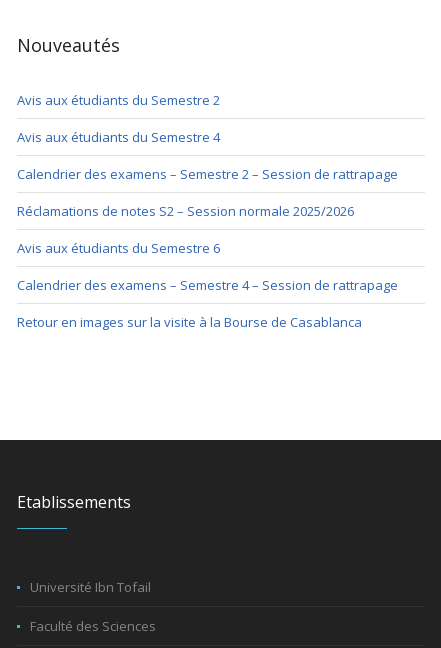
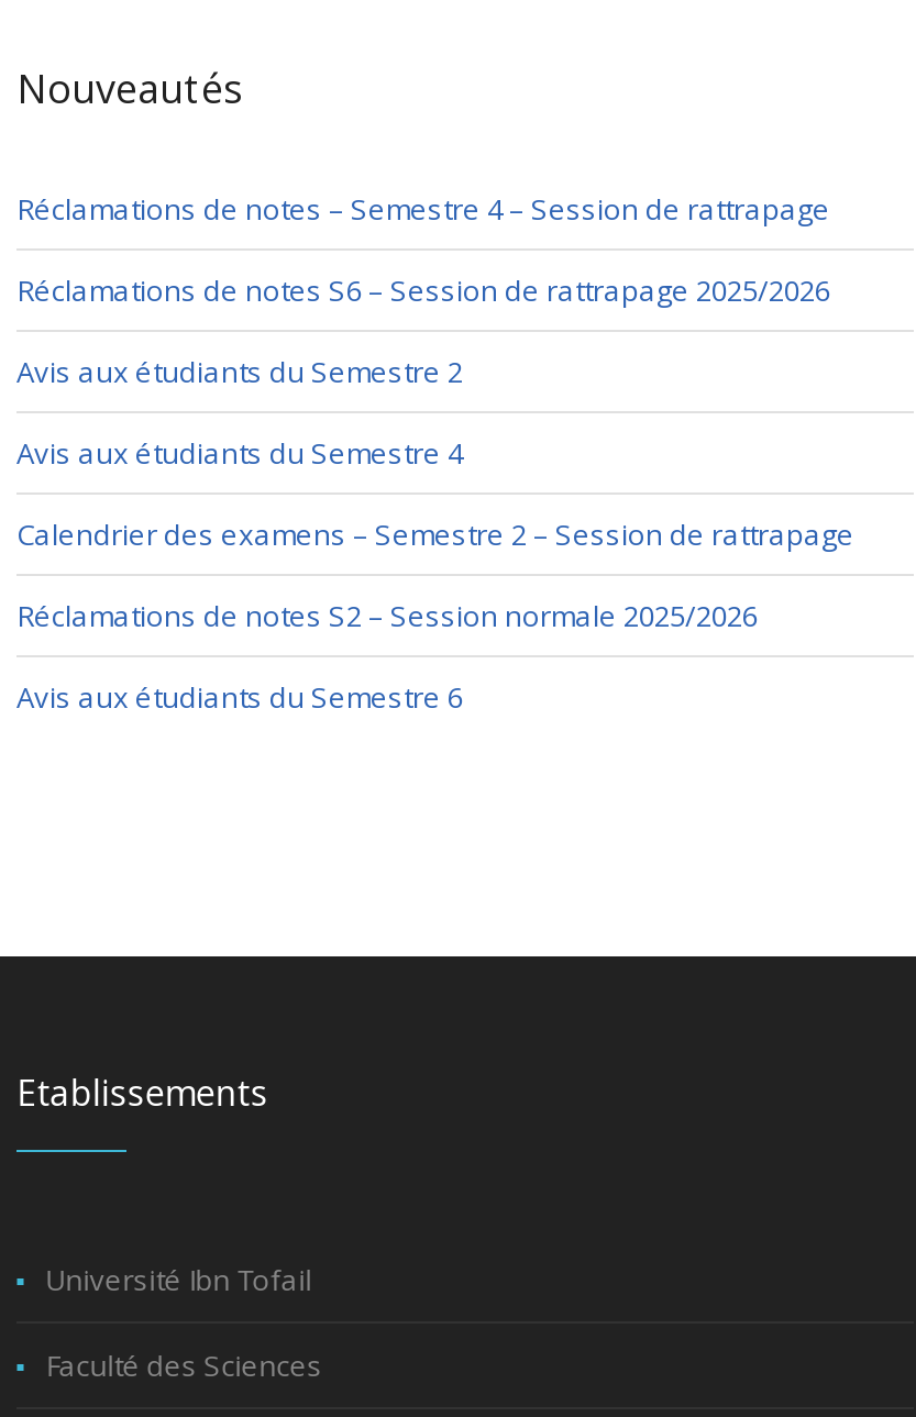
none -> [16,189,830,310] Réclamations de notes – Semestre 4 – Session de rattrapage | Réclamations de notes S6 – Session de rattrapage 2025/2026
moved [17,91,398,257] -> [16,351,854,716]: Avis aux étudiants du Semestre 2 | Avis aux étudiants du Semestre 4 | Calendrier des examens – Semestre 2 – Session de rattrapage | Réclamations de notes S2 – Session normale 2025/2026 | Avis aux étudiants du Semestre 6
[17,276,398,331] Calendrier des examens – Semestre 4 – Session de rattrapage | Retour en images sur la visite à la Bourse de Casablanca -> none

